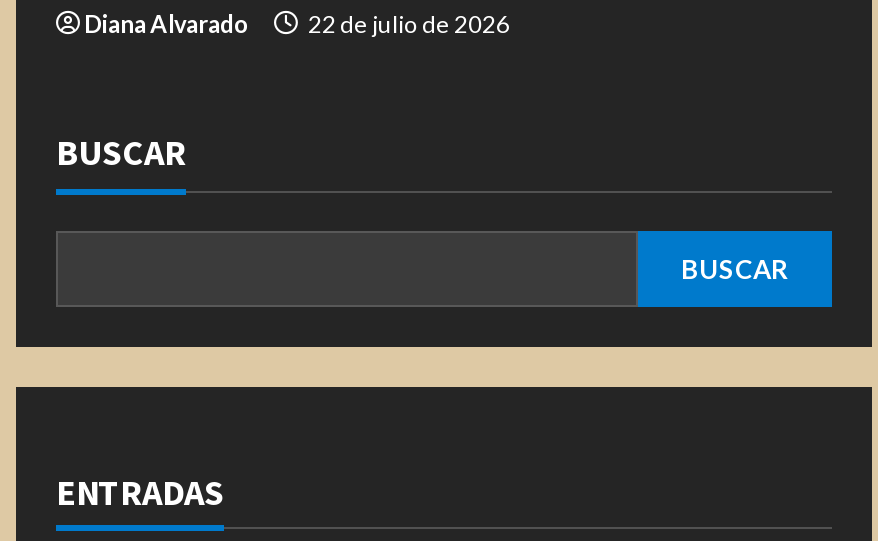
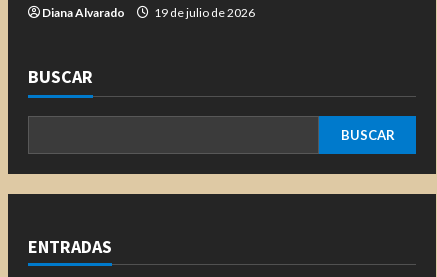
[84,8,510,38] Diana Alvarado 22 de julio de 2026 -> [42,5,255,20] Diana Alvarado 19 de julio de 2026

